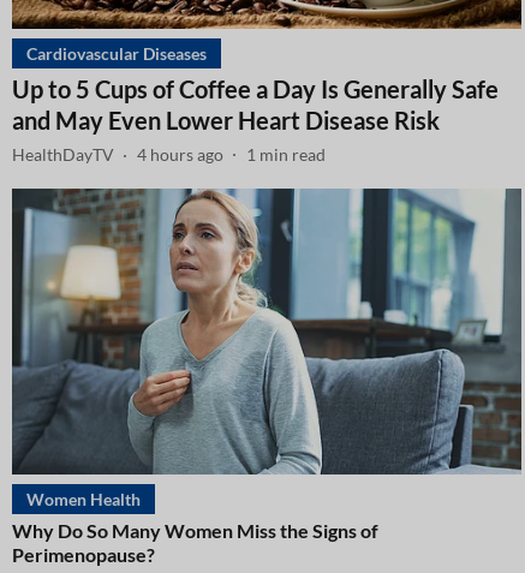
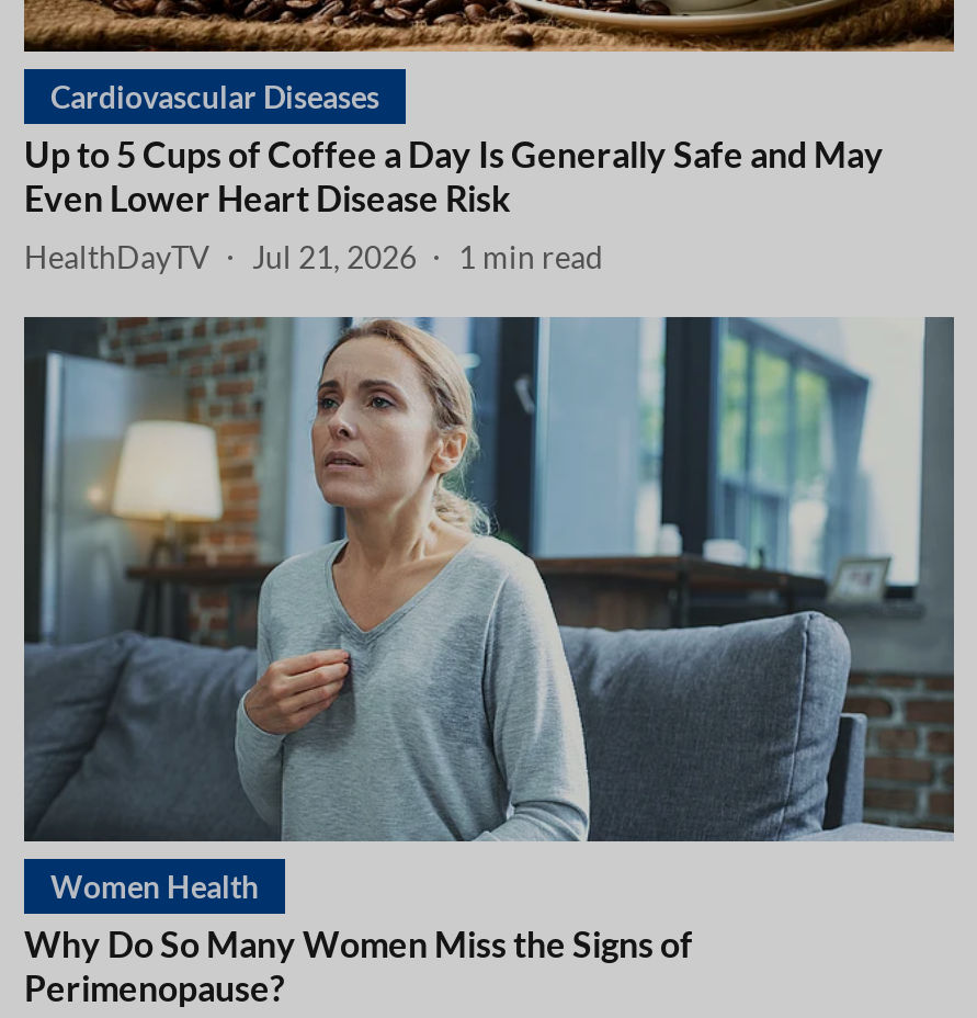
[12,144,326,165] HealthDayTV 4 hours ago 1 min read -> [24,237,603,274] HealthDayTV Jul 21, 2026 1 min read

